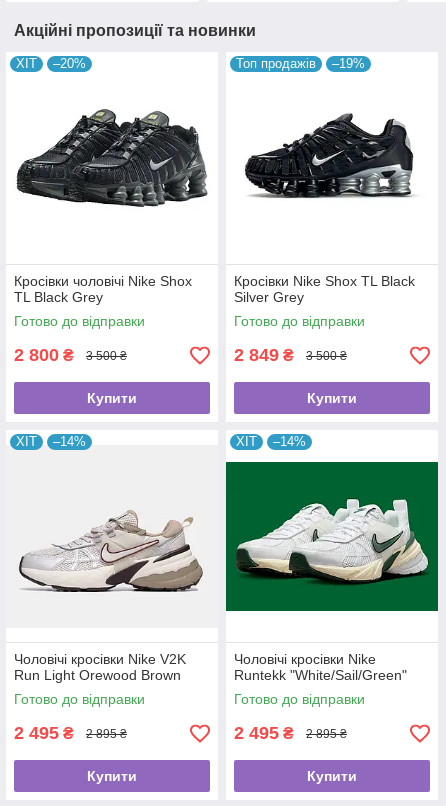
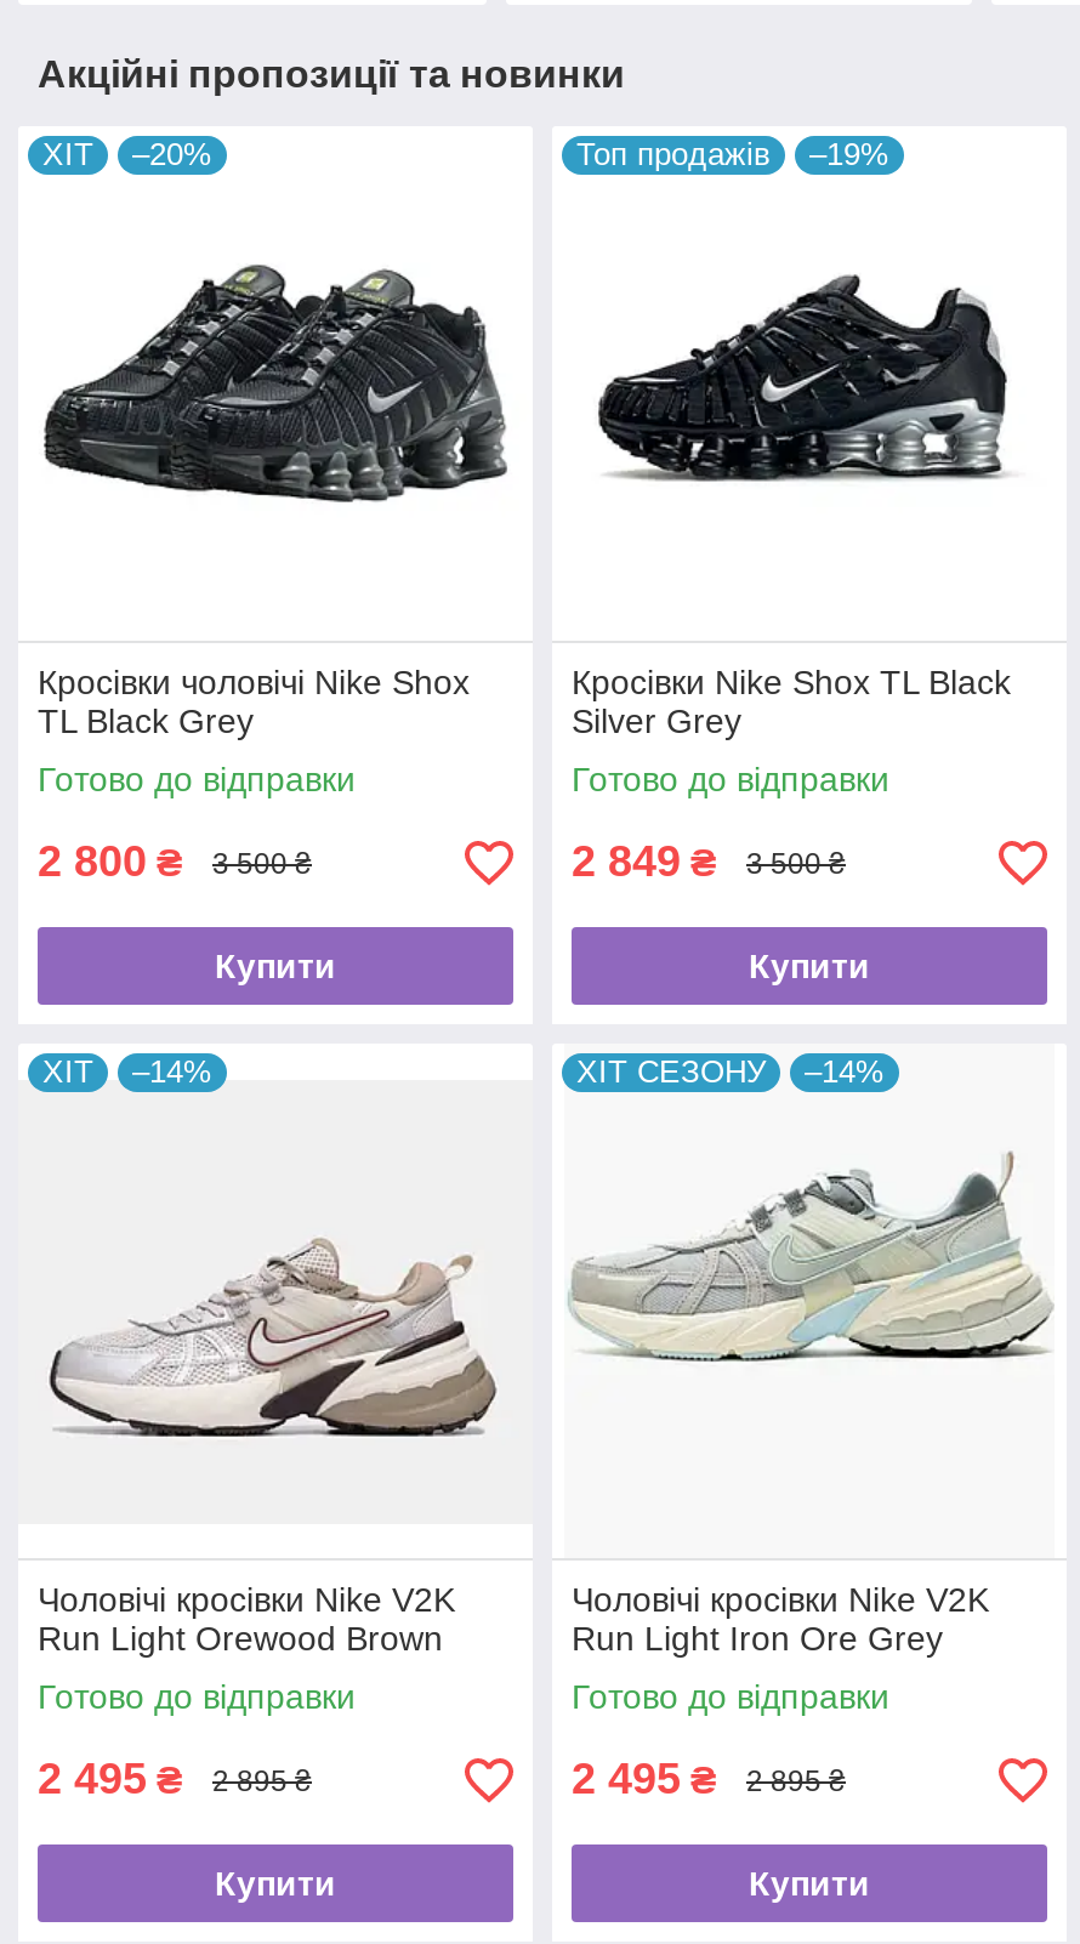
[236,434,257,449] ХІТ -> [576,1054,766,1091] ХІТ СЕЗОНУ
[225,461,439,612] [image] -> [552,1121,1067,1483] [image]
[234,651,407,683] Чоловічі кросівки Nike | Runtekk "White/Sail/Green" -> [572,1581,989,1659] Чоловічі кросівки Nike V2K | Run Light Iron Ore Grey

